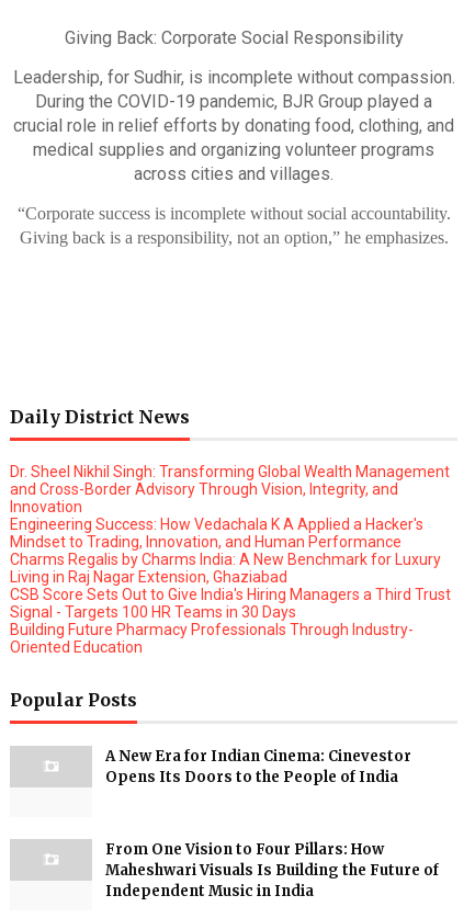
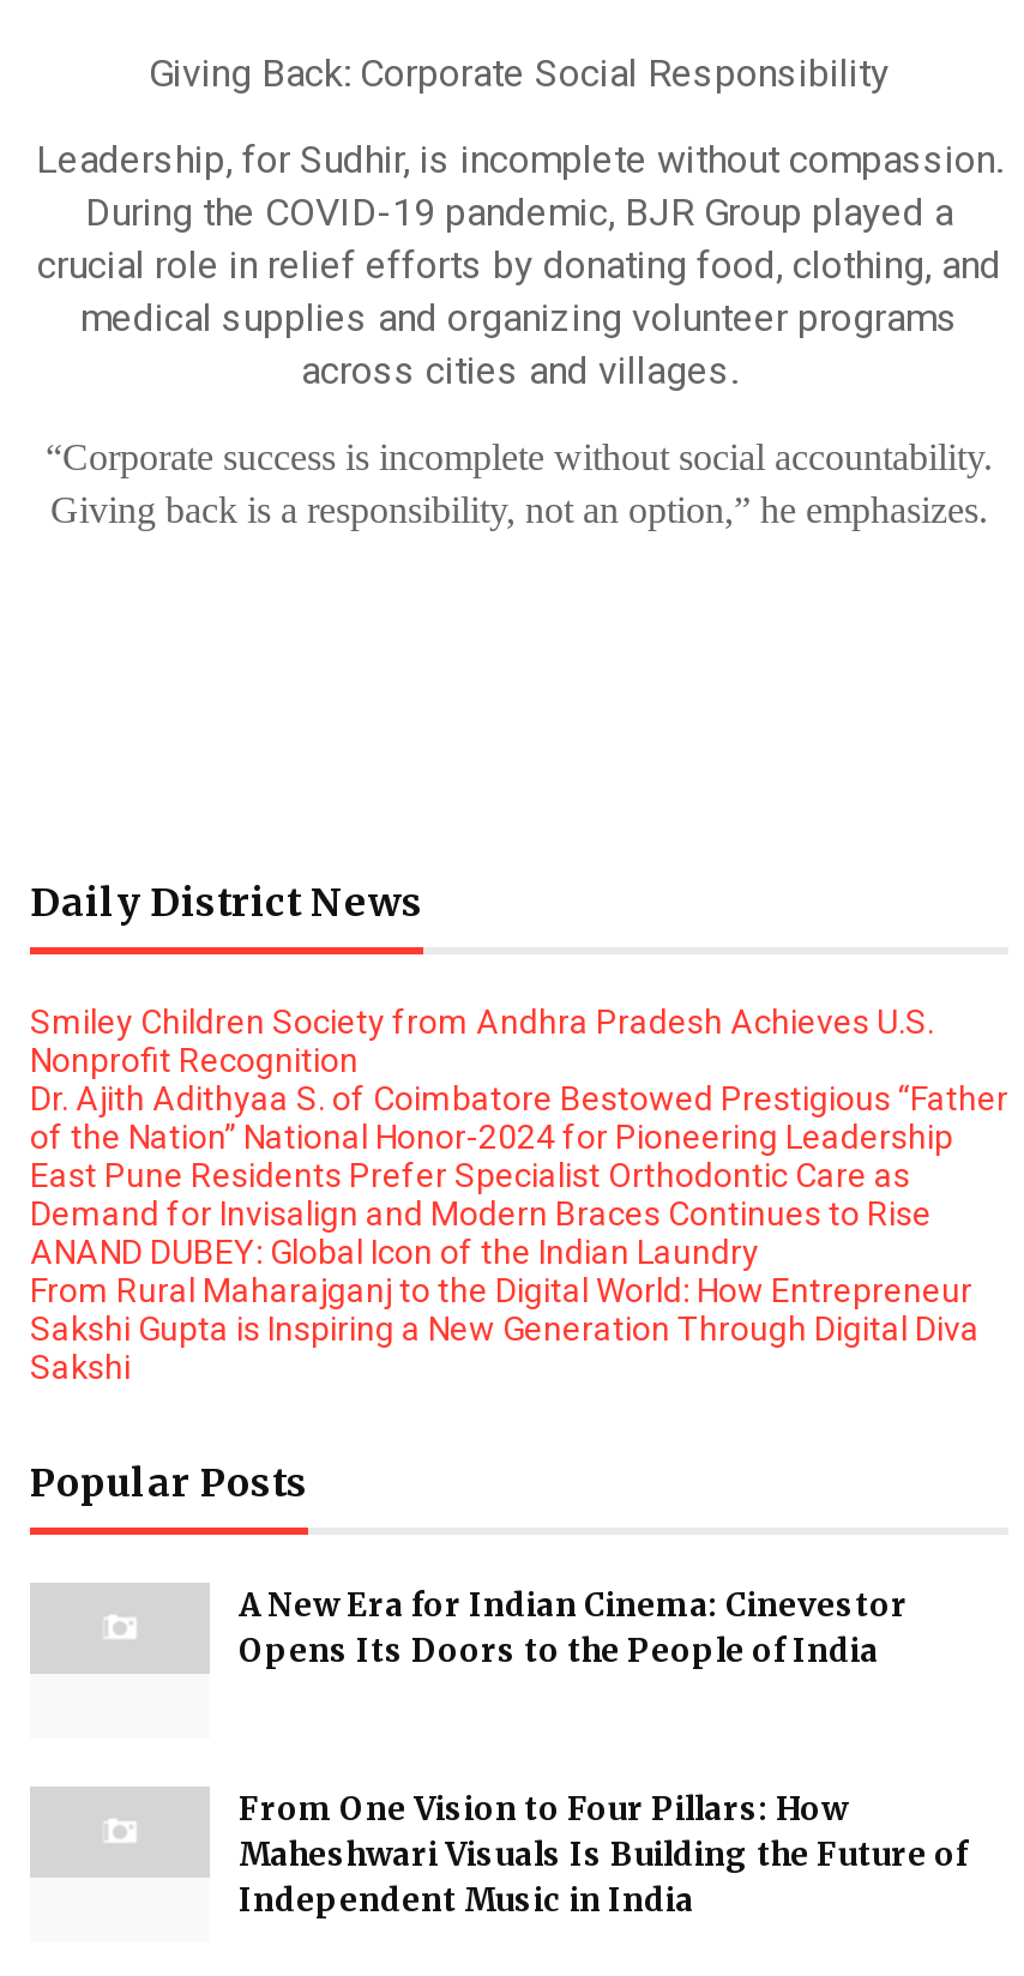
[10,463,451,656] Dr. Sheel Nikhil Singh: Transforming Global Wealth Management | and Cross-Border Advisory Through Vision, Integrity, and | Innovation | Engineering Success: How Vedachala K A Applied a Hacker's | Mindset to Trading, Innovation, and Human Performance | Charms Regalis by Charms India: A New Benchmark for Luxury | Living in Raj Nagar Extension, Ghaziabad | CSB Score Sets Out to Give India's Hiring Managers a Third Trust | Signal - Targets 100 HR Teams in 30 Days | Building Future Pharmacy Professionals Through Industry- | Oriented Education -> [30,1002,1008,1386] Smiley Children Society from Andhra Pradesh Achieves U.S. | Nonprofit Recognition | Dr. Ajith Adithyaa S. of Coimbatore Bestowed Prestigious “Father | of the Nation” National Honor-2024 for Pioneering Leadership | East Pune Residents Prefer Specialist Orthodontic Care as | Demand for Invisalign and Modern Braces Continues to Rise | ANAND DUBEY: Global Icon of the Indian Laundry | From Rural Maharajganj to the Digital World: How Entrepreneur | Sakshi Gupta is Inspiring a New Generation Through Digital Diva | Sakshi

